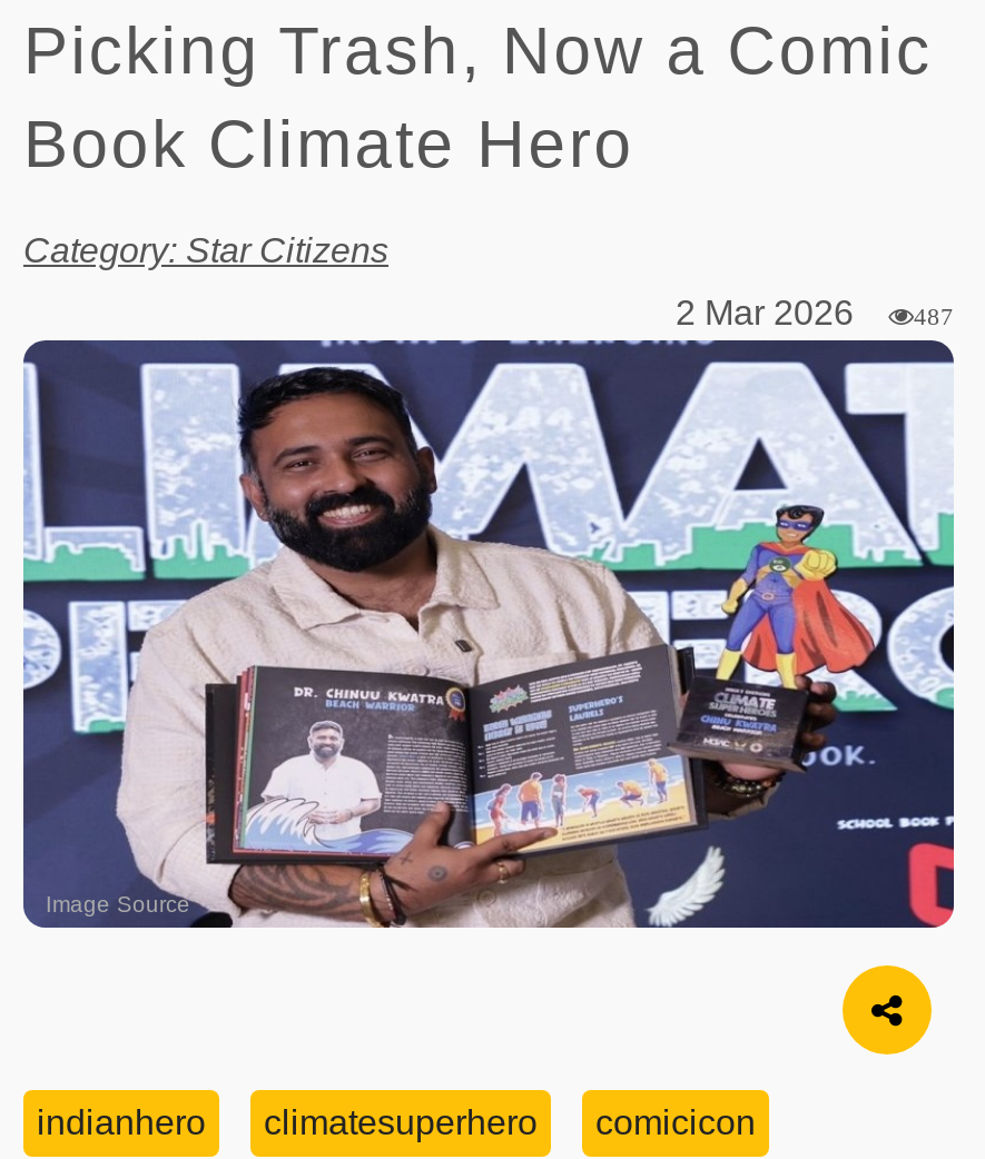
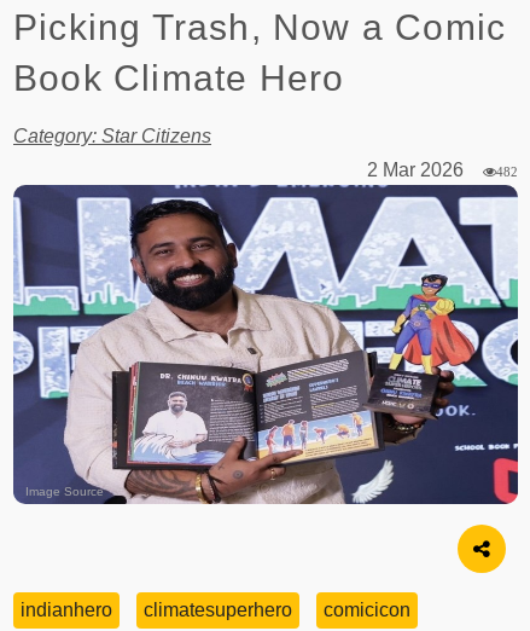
[676,293,954,331] 2 Mar 2026 487 -> [367,159,518,180] 2 Mar 2026 482

